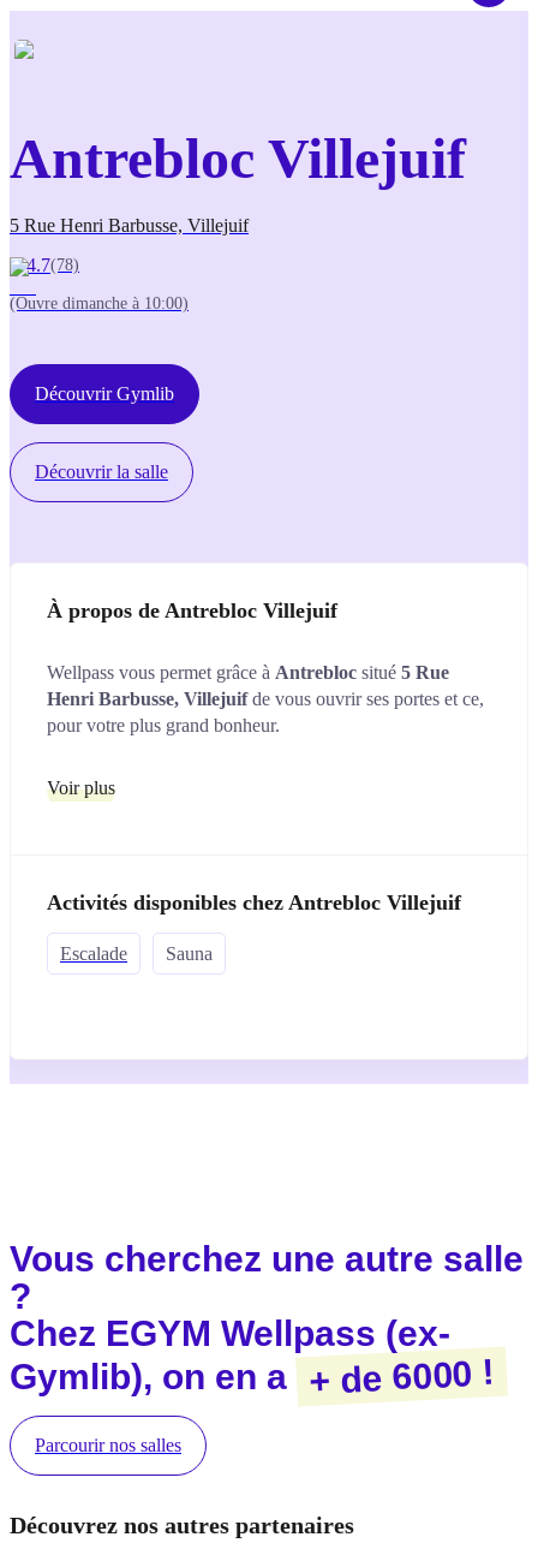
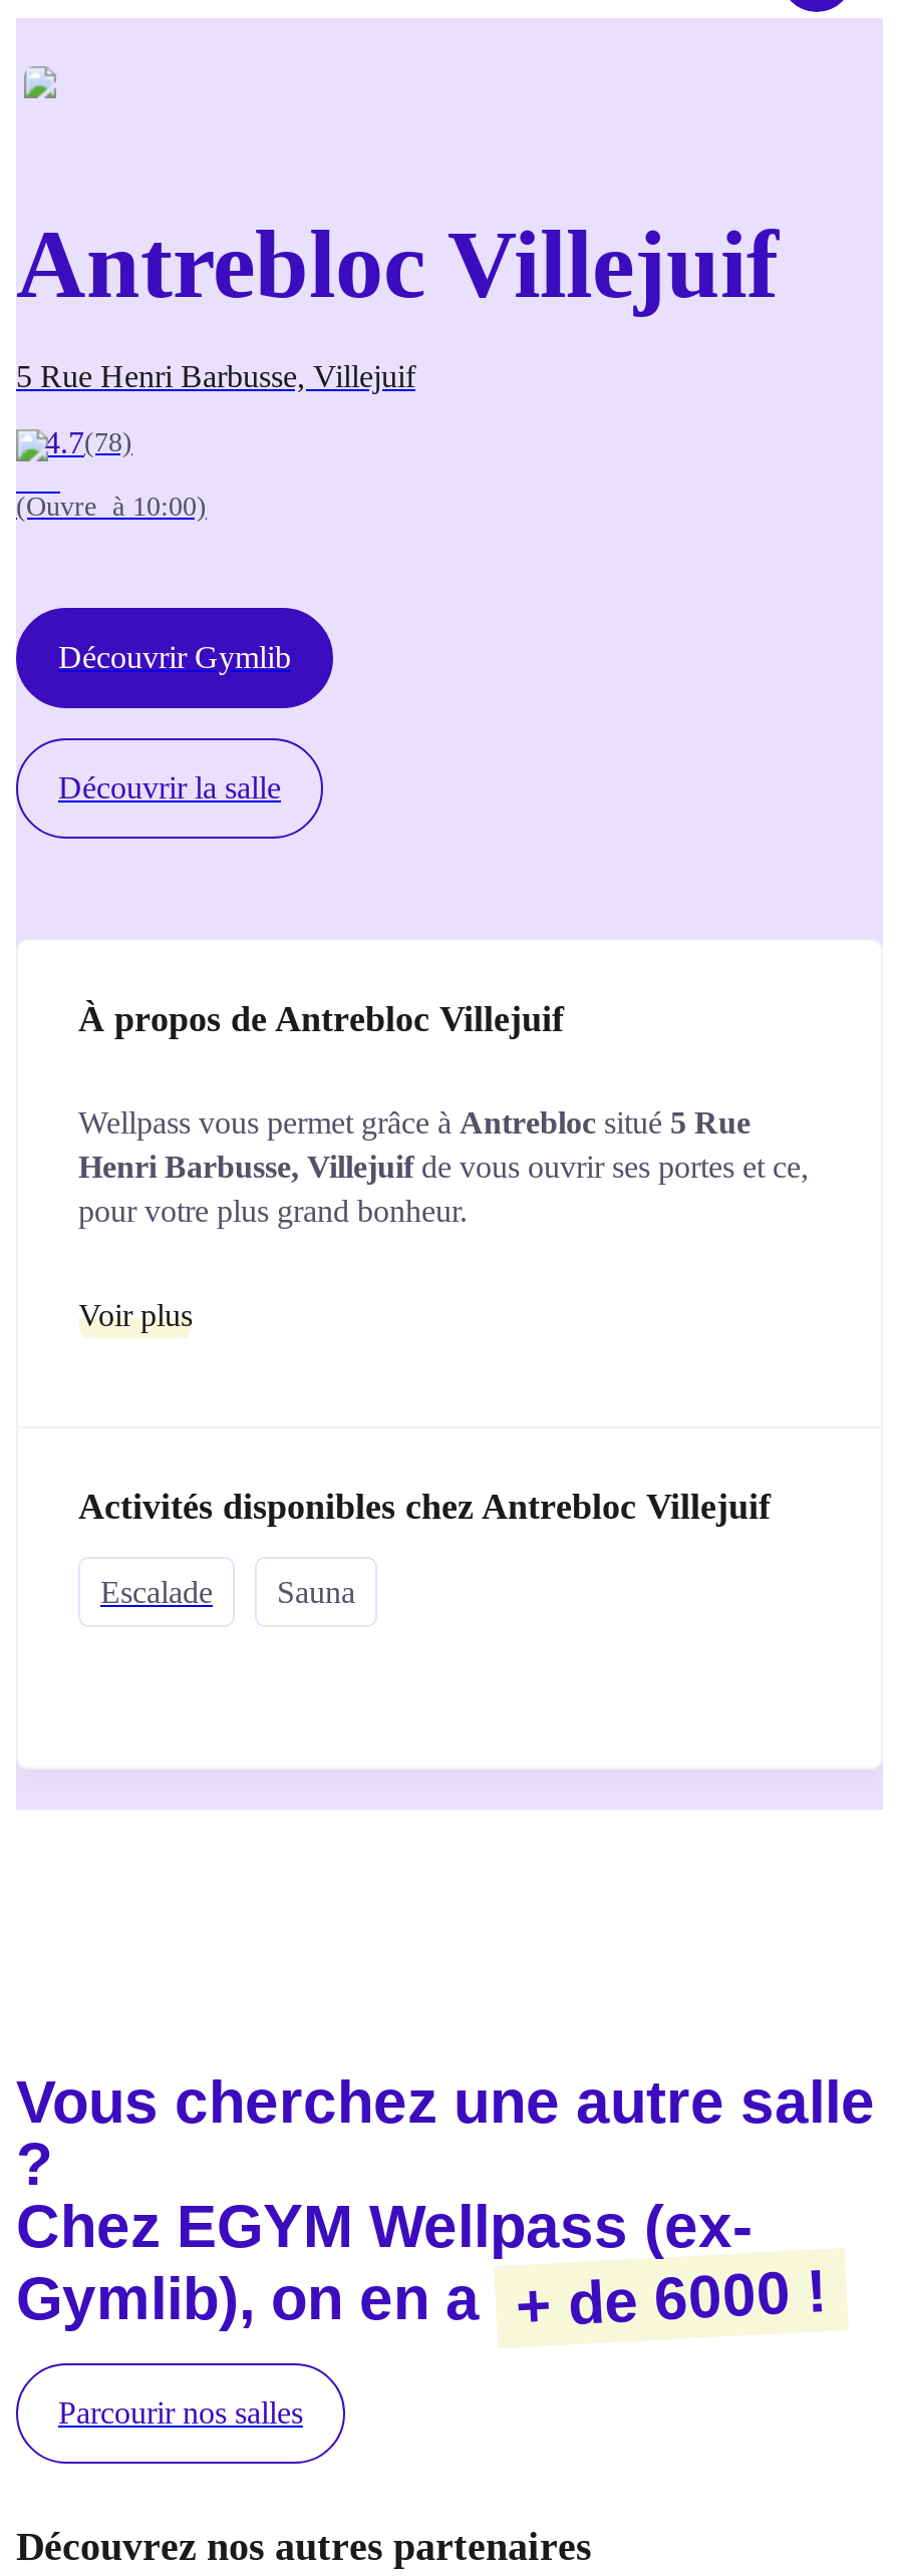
[10,294,189,312] (Ouvre dimanche à 10:00) -> [16,492,207,522] (Ouvre à 10:00)

